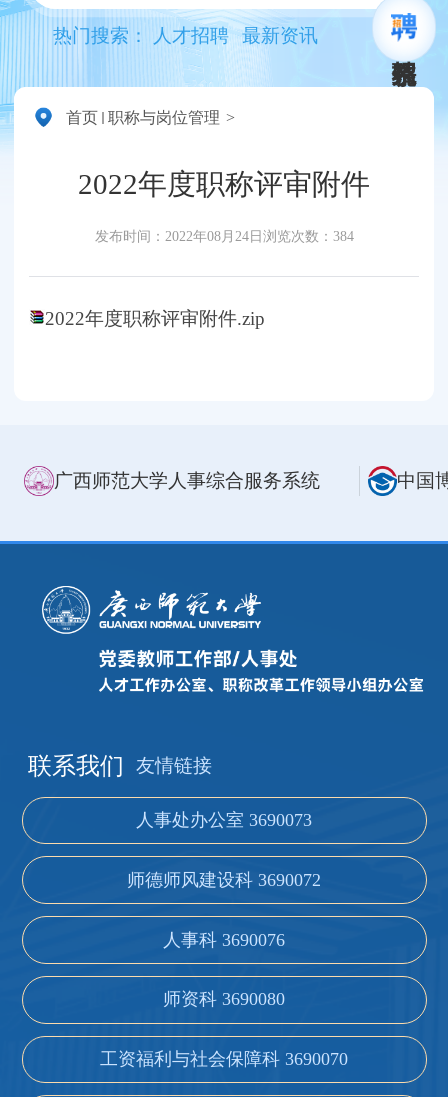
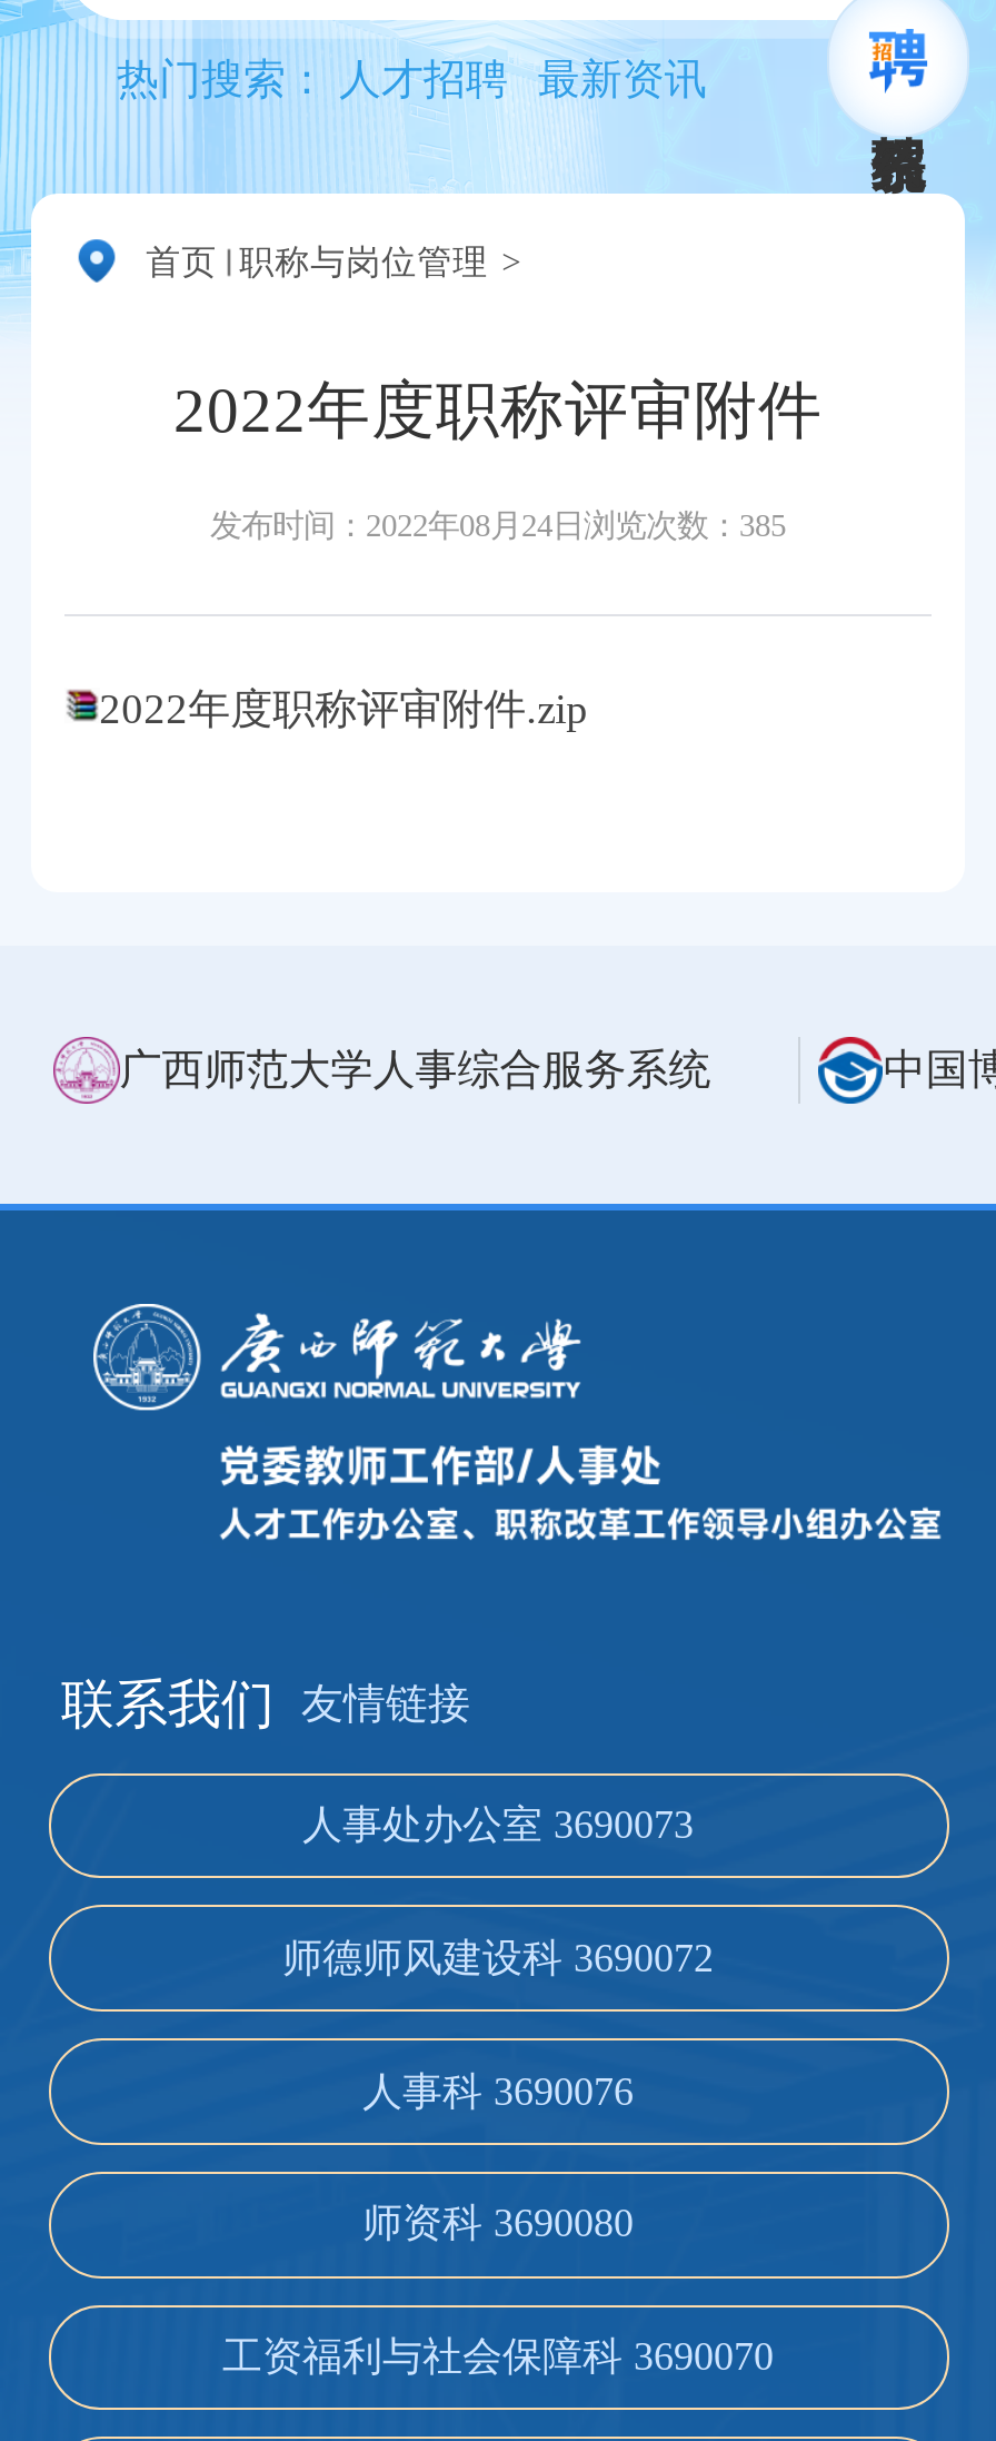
[94,228,353,244] 发布时间：2022年08月24日浏览次数：384 -> [210,507,786,543] 发布时间：2022年08月24日浏览次数：385

